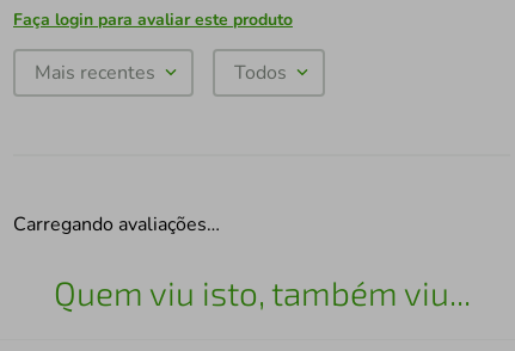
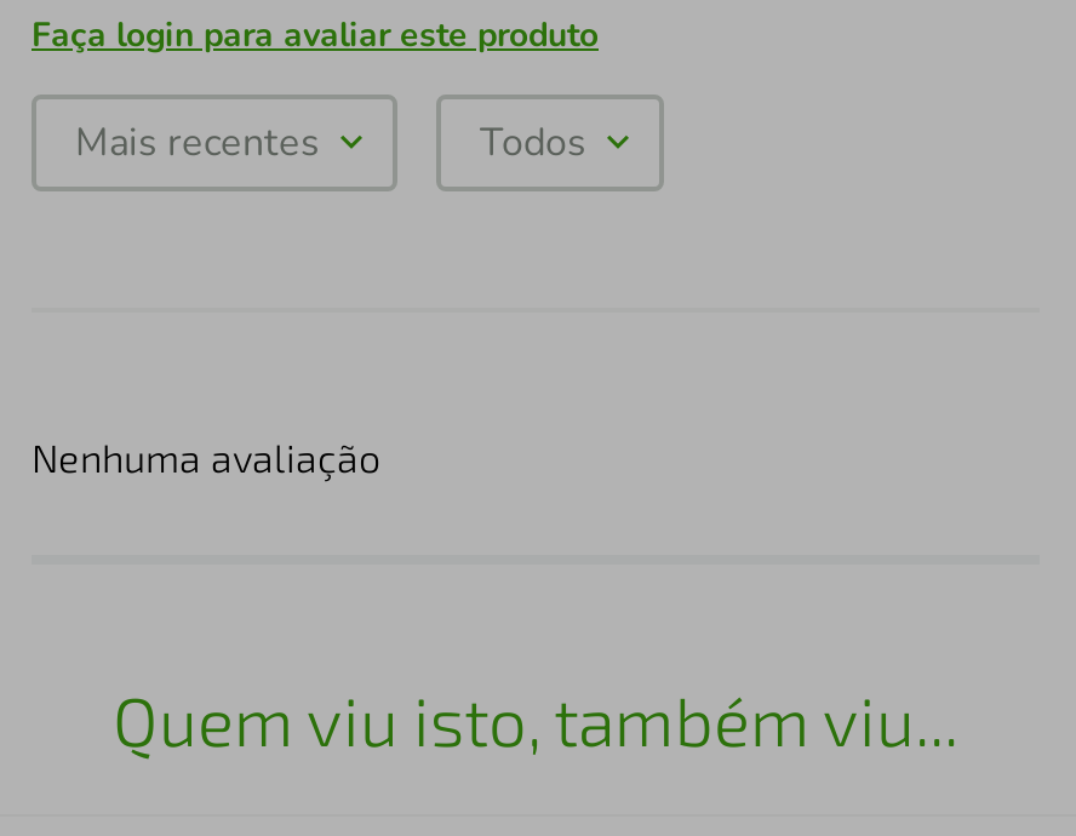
[13,211,220,238] Carregando avaliações… -> [32,434,380,480] Nenhuma avaliação

